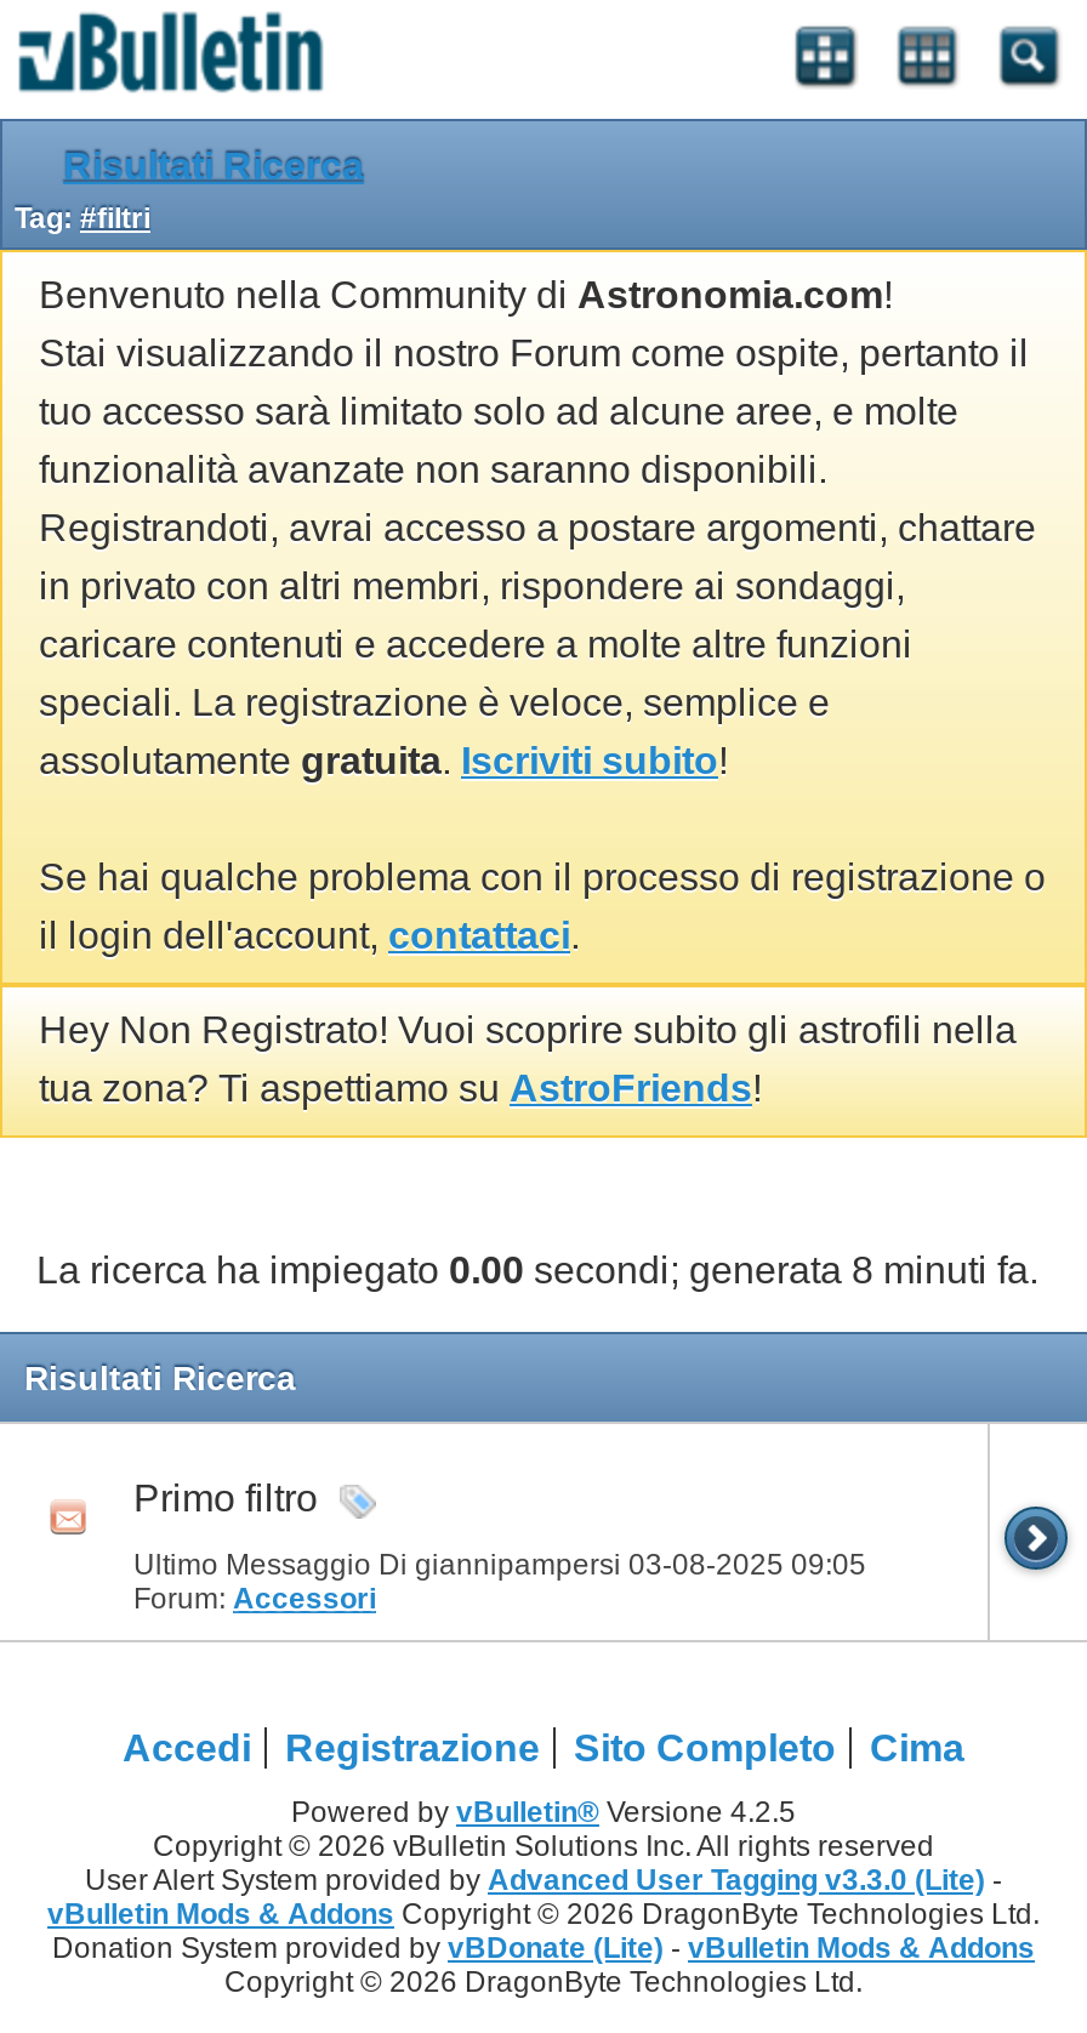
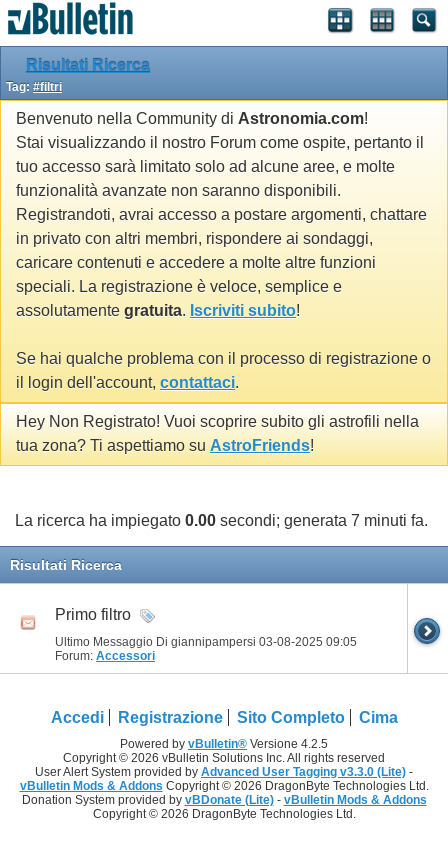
[36,1248,1038,1290] La ricerca ha impiegato 0.00 secondi; generata 8 minuti fa. -> [15,512,428,529] La ricerca ha impiegato 0.00 secondi; generata 7 minuti fa.

